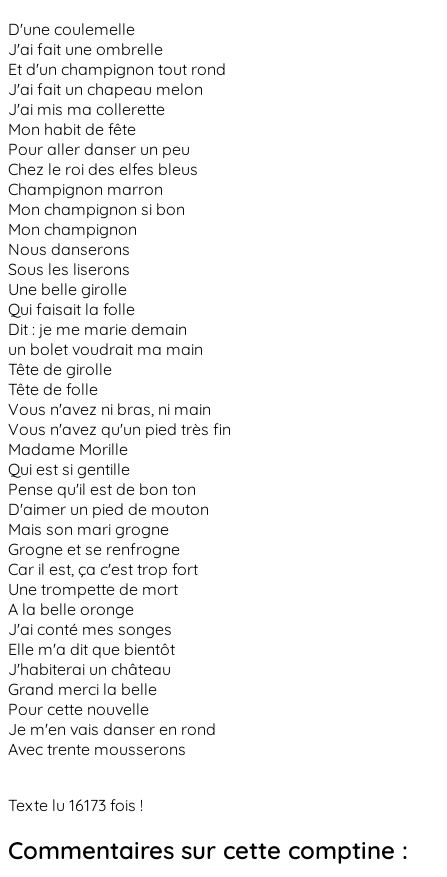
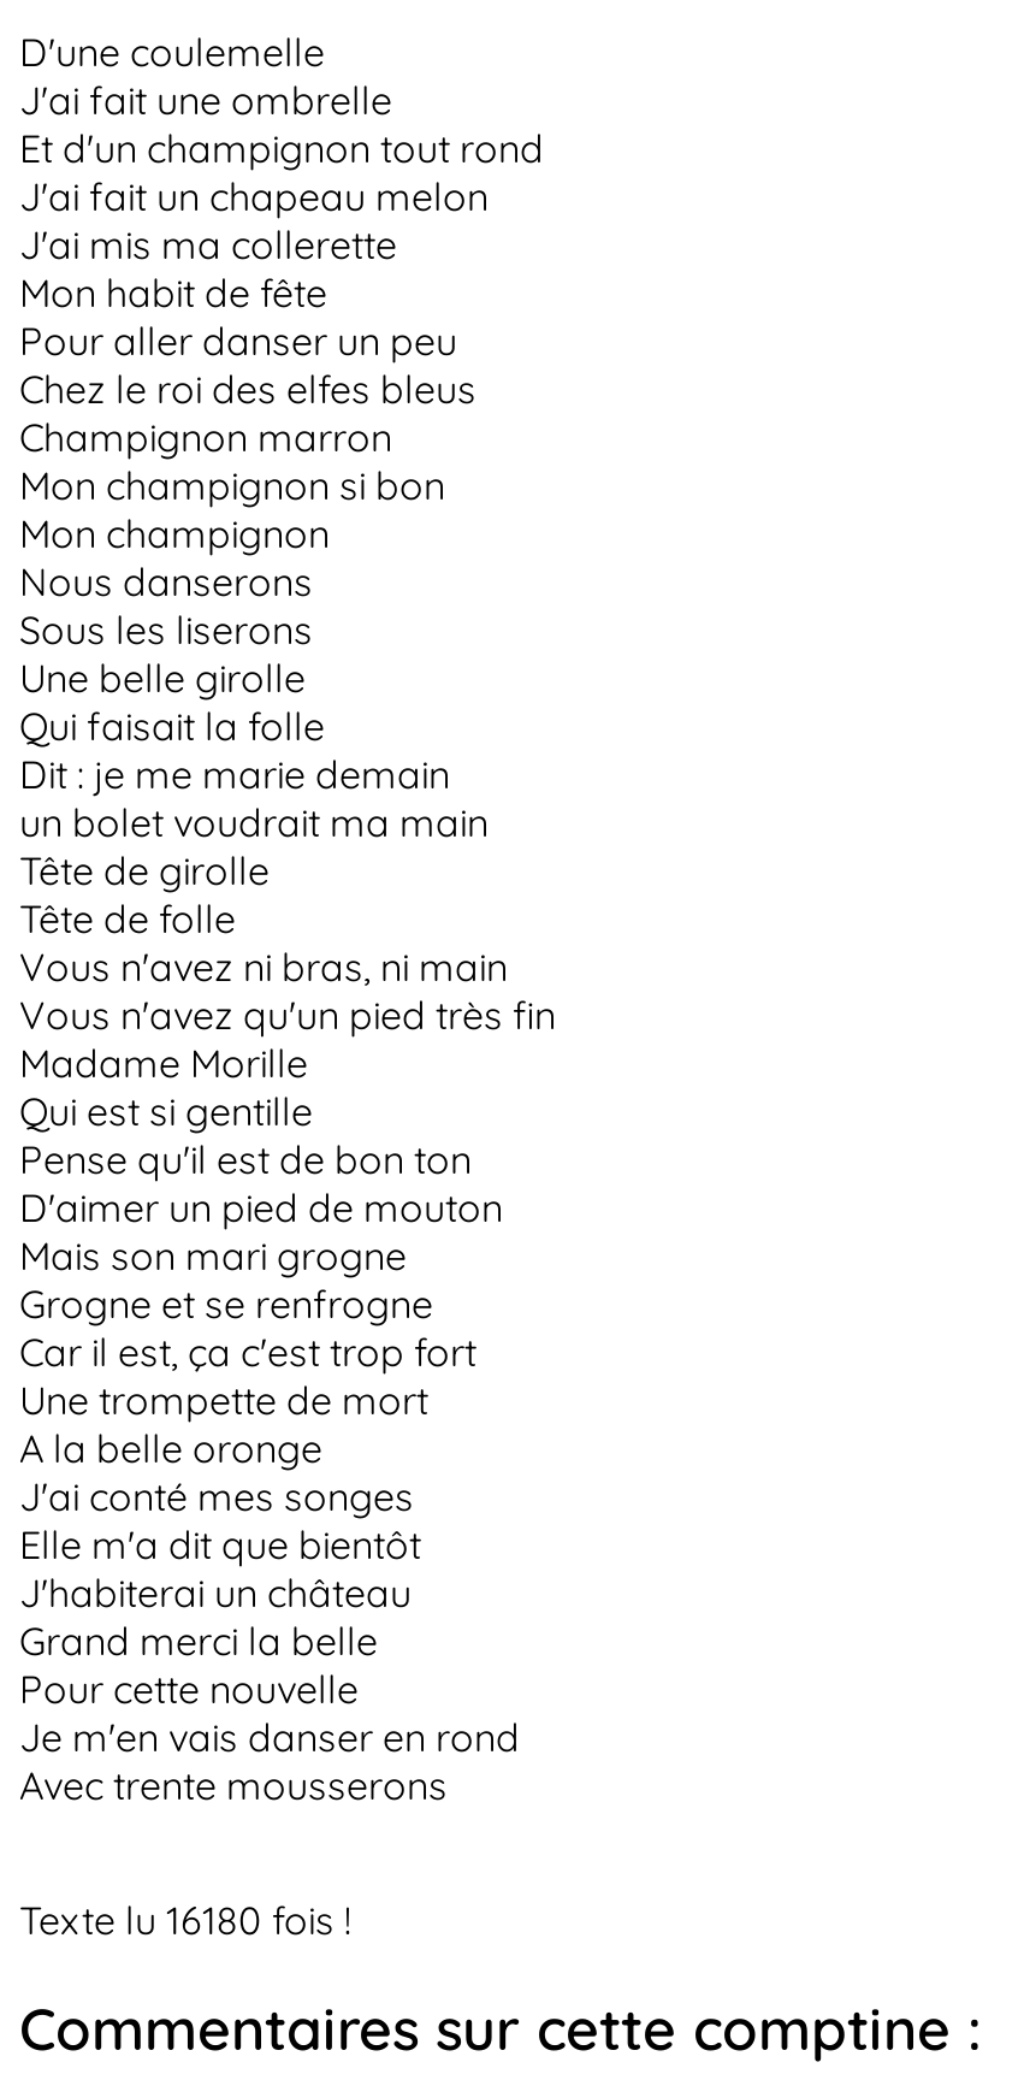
[8,795,143,815] Texte lu 16173 fois ! -> [19,1895,351,1943] Texte lu 16180 fois !

